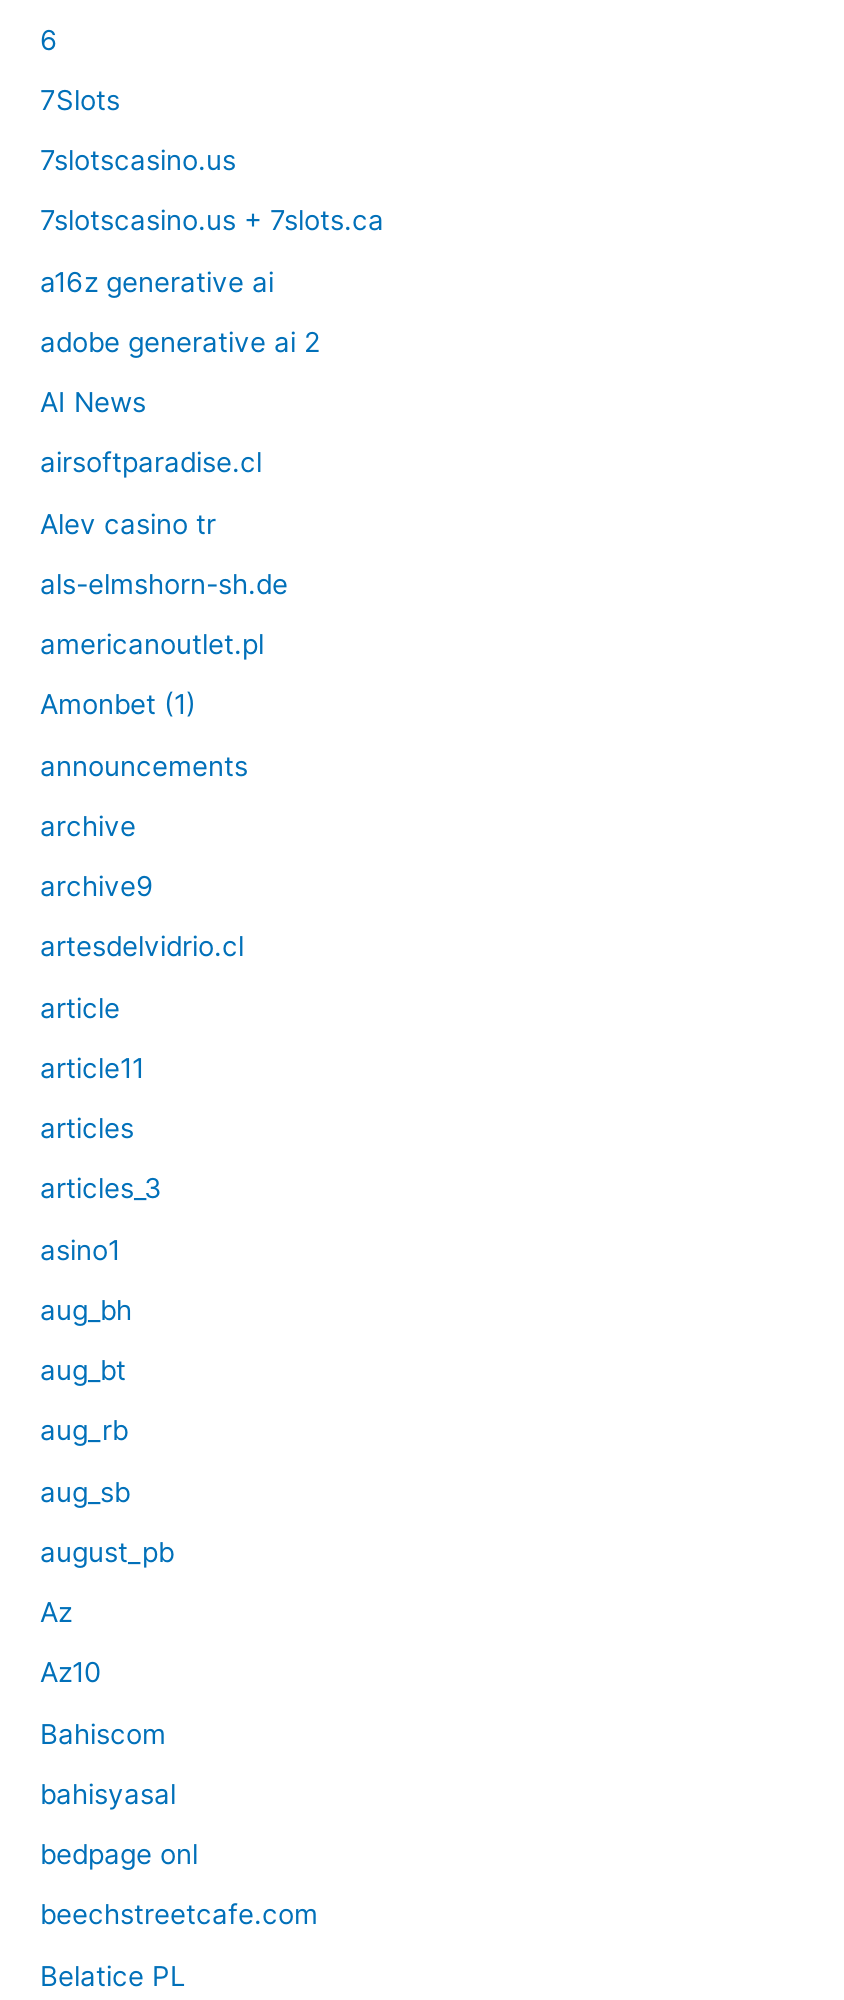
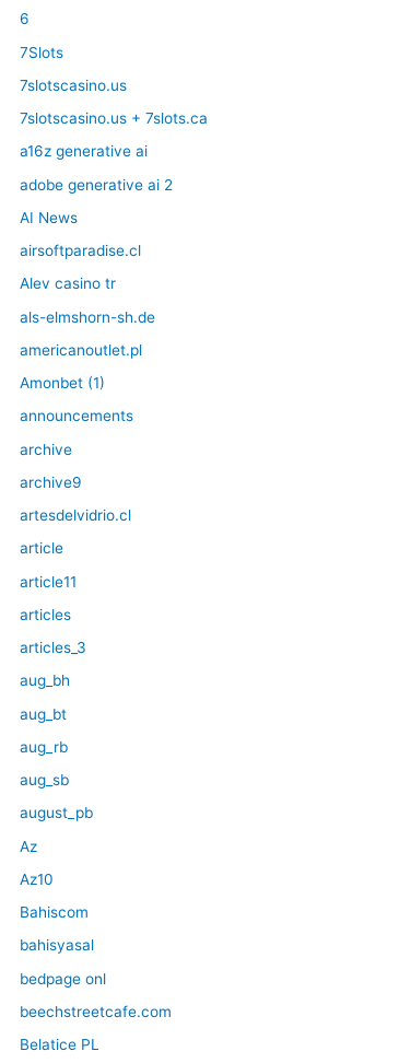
[40,1233,120,1265] asino1 -> none

